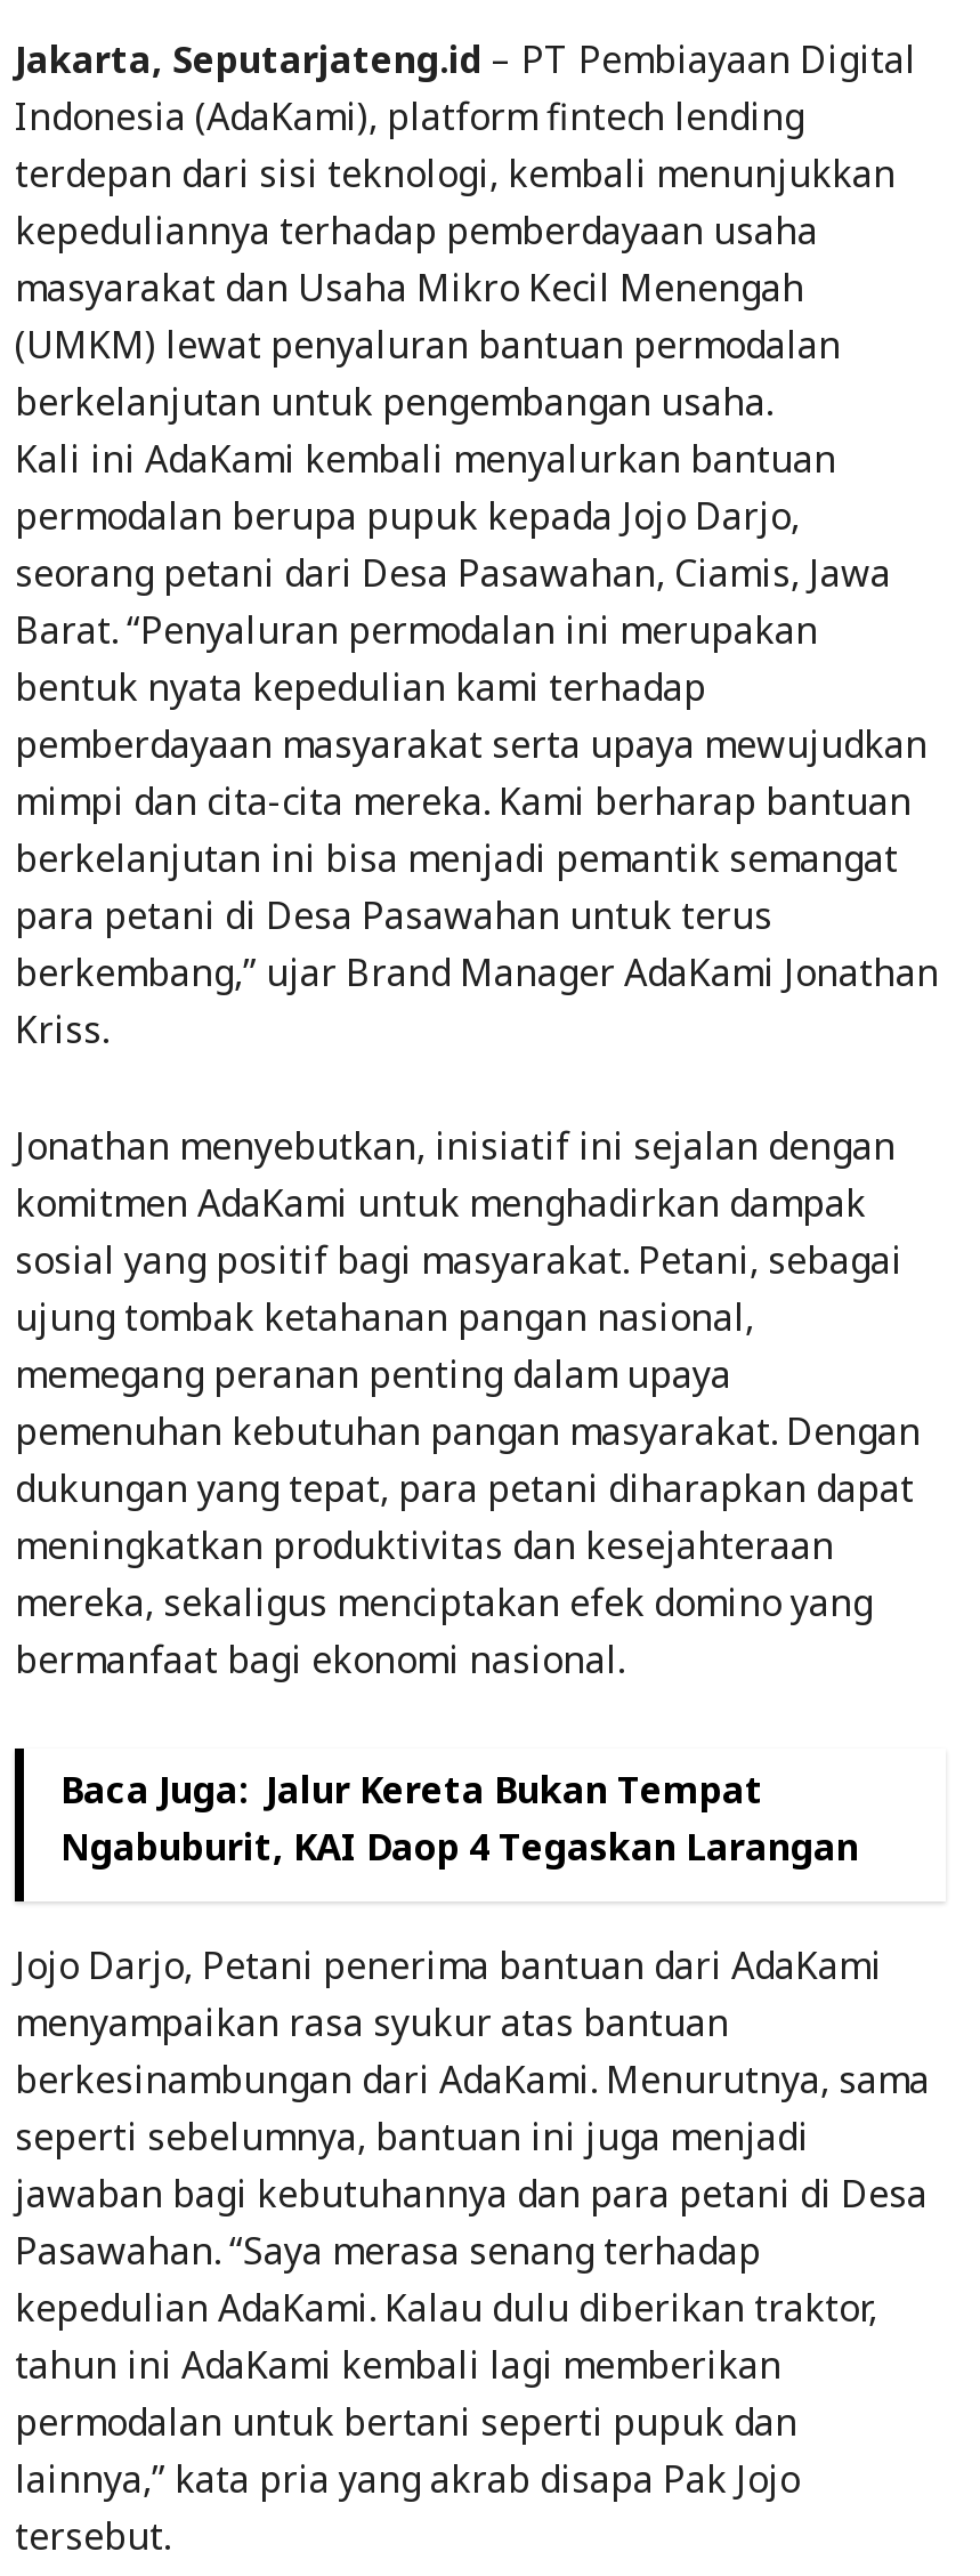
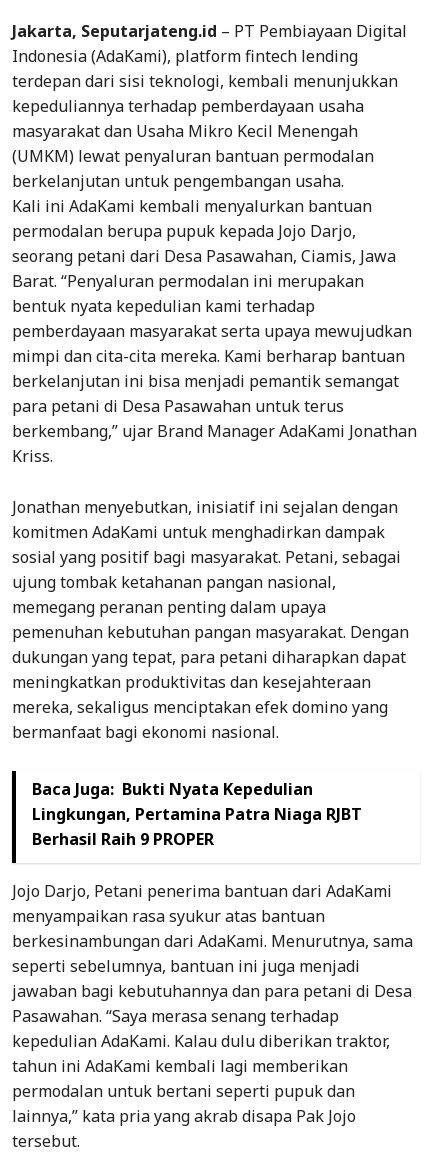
[60,1764,859,1871] Baca Juga: Jalur Kereta Bukan Tempat | Ngabuburit, KAI Daop 4 Tegaskan Larangan -> [32,778,362,850] Baca Juga: Bukti Nyata Kepedulian | Lingkungan, Pertamina Patra Niaga RJBT | Berhasil Raih 9 PROPER

